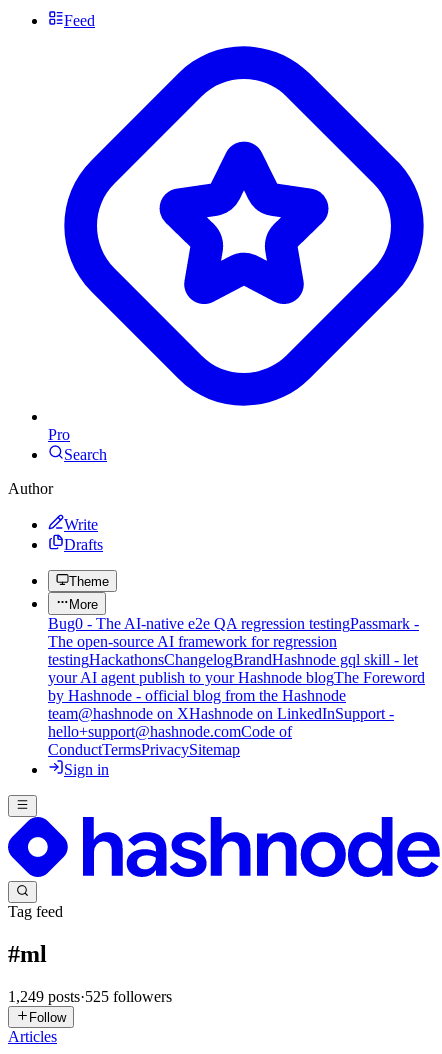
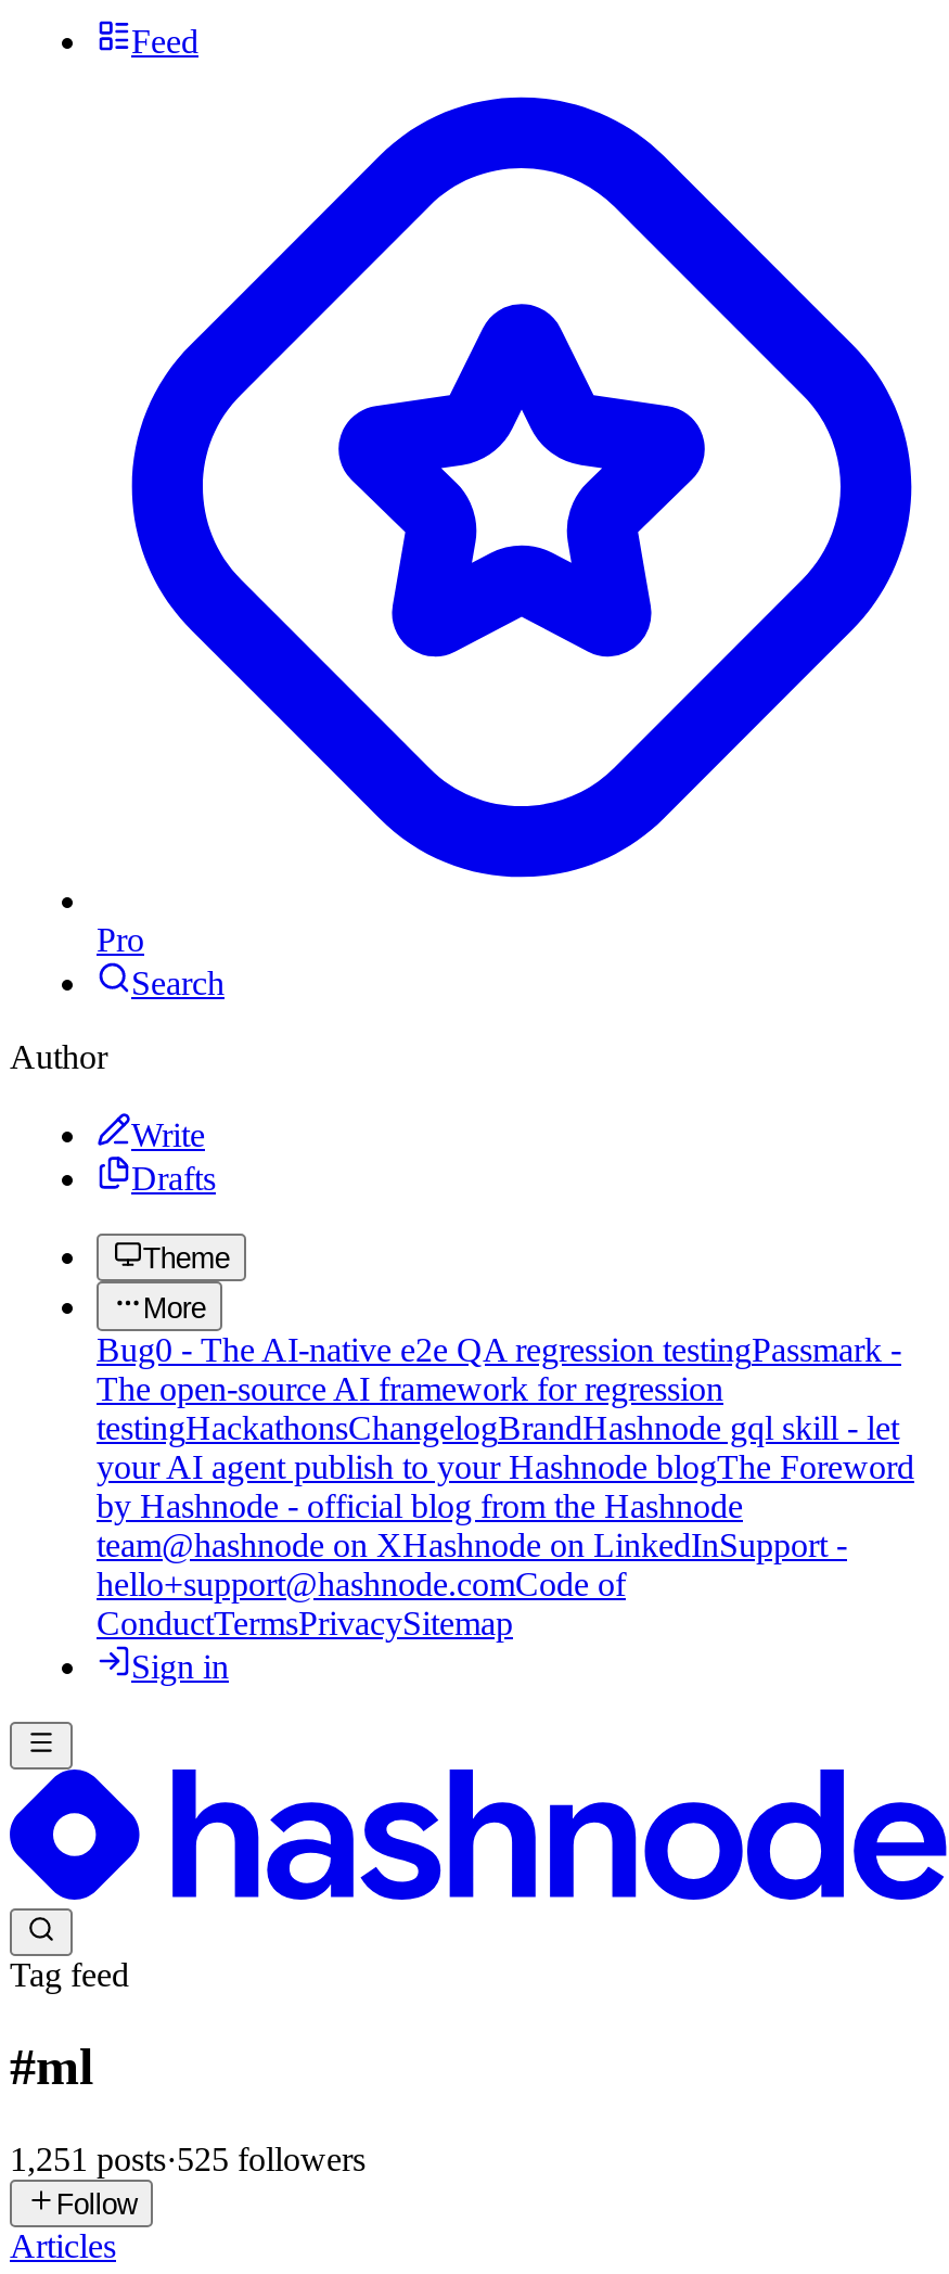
[8,988,172,1005] 1,249 posts·525 followers -> [10,2140,366,2177] 1,251 posts·525 followers

